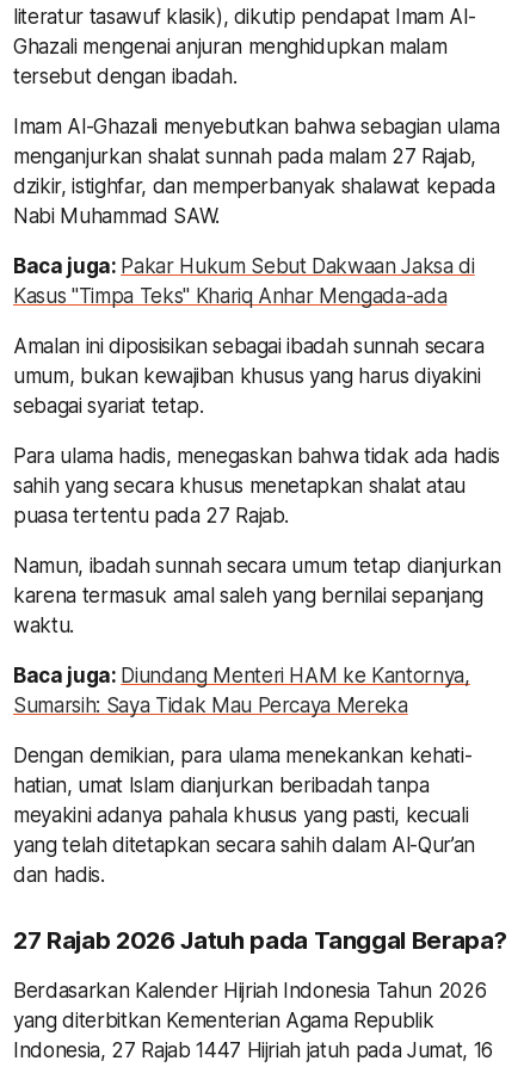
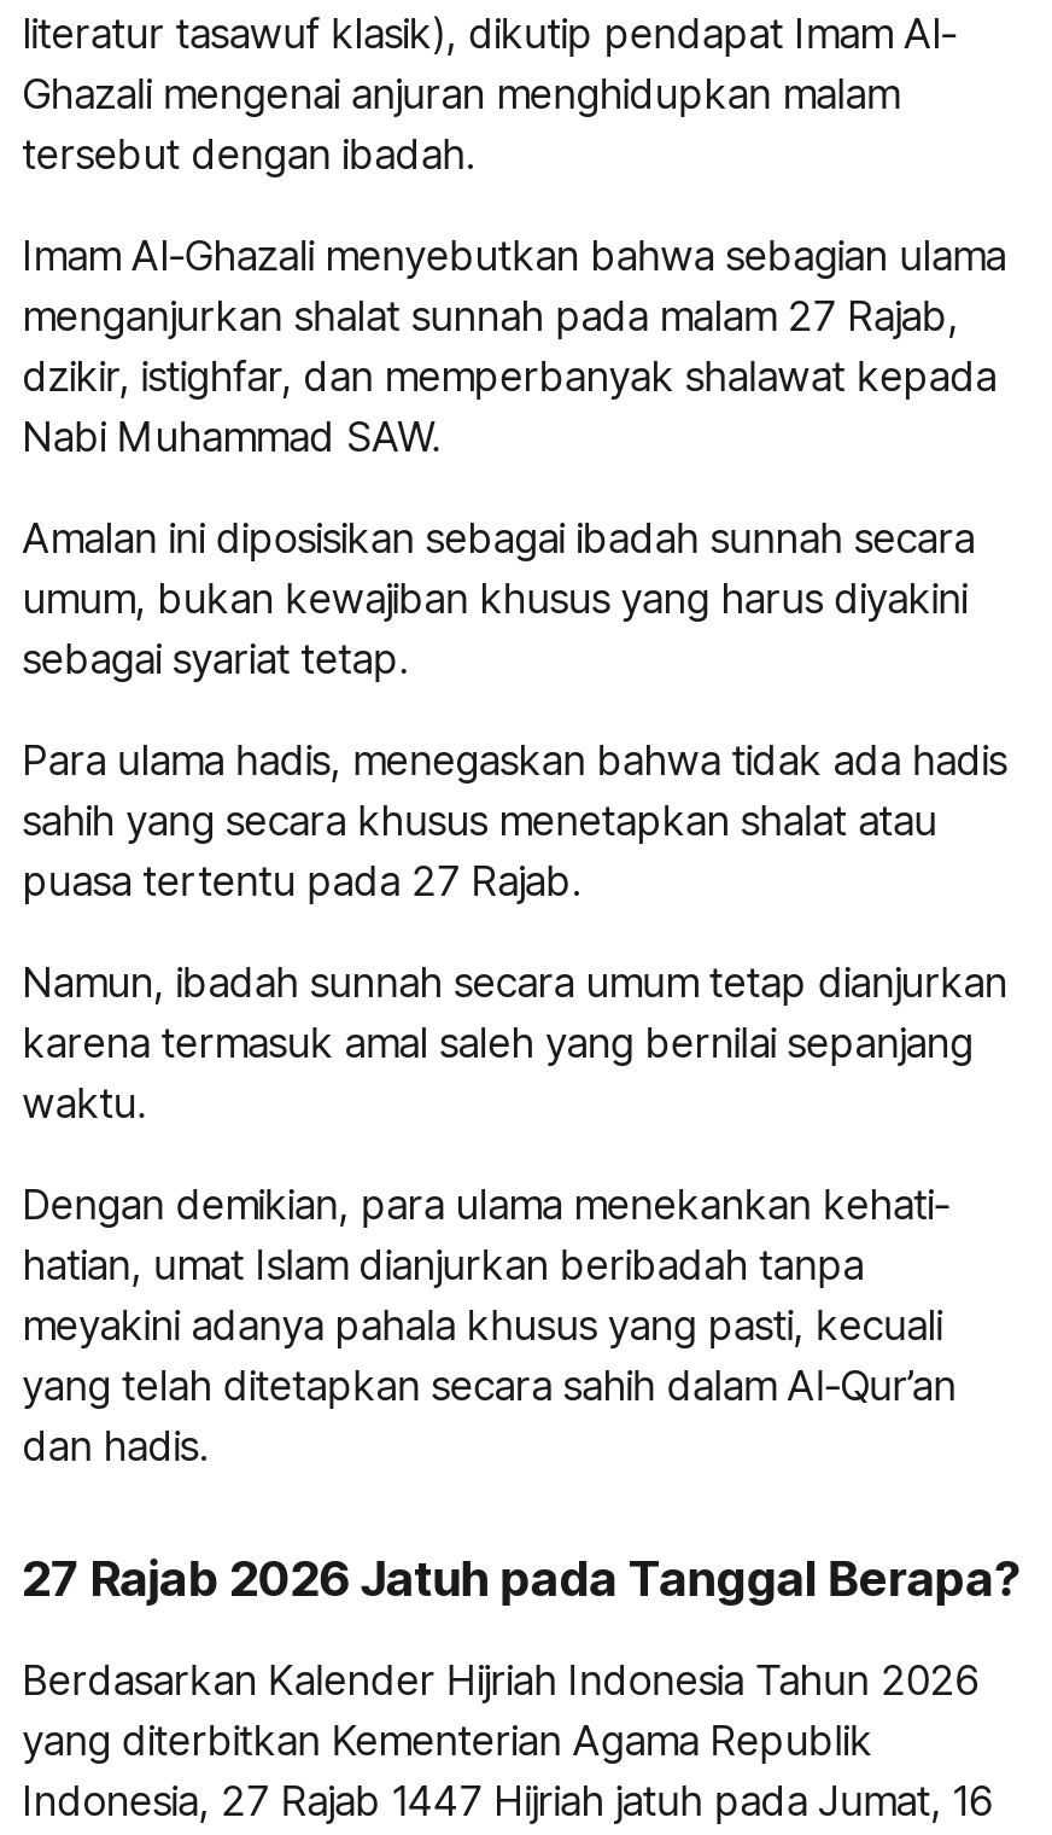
[13,254,475,308] Baca juga: Pakar Hukum Sebut Dakwaan Jaksa di | Kasus "Timpa Teks" Khariq Anhar Mengada-ada -> none
[13,664,470,717] Baca juga: Diundang Menteri HAM ke Kantornya, | Sumarsih: Saya Tidak Mau Percaya Mereka -> none

